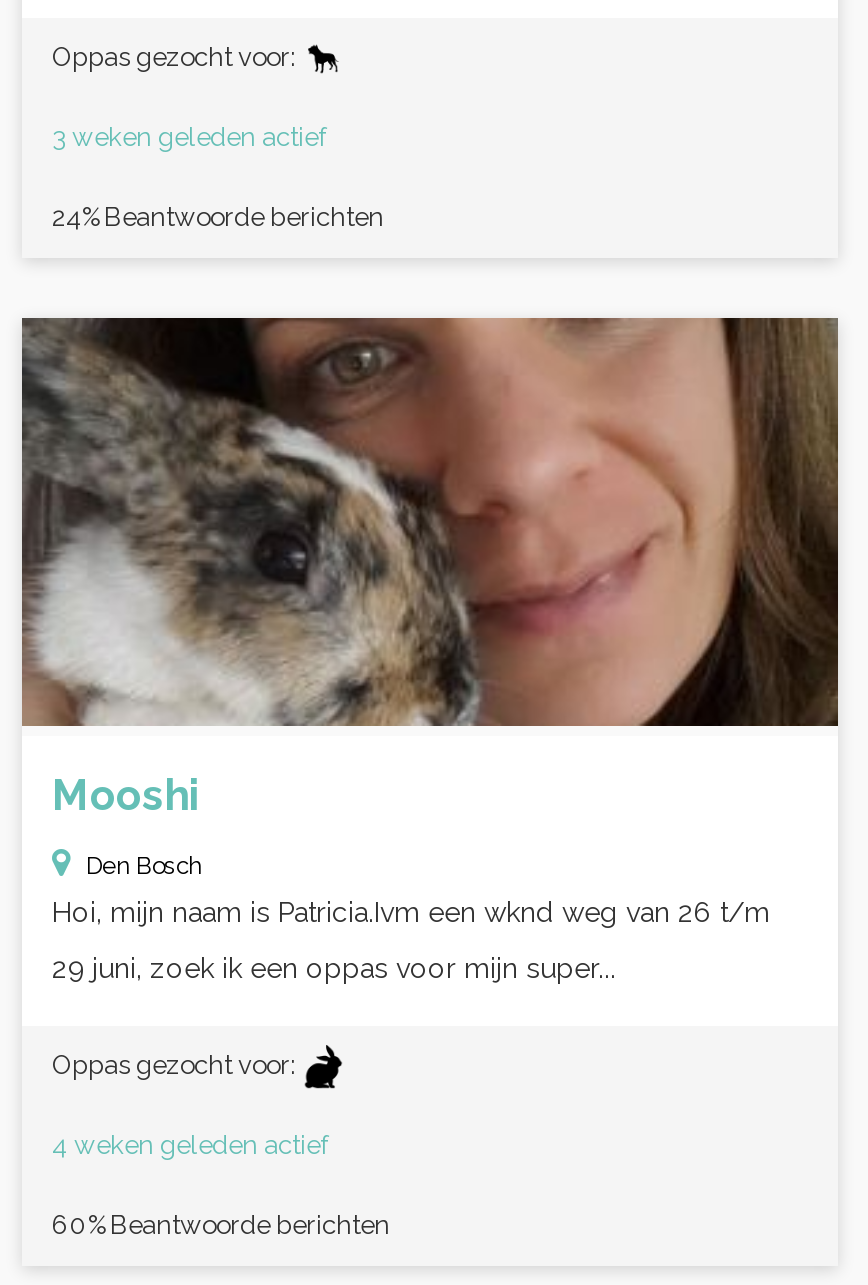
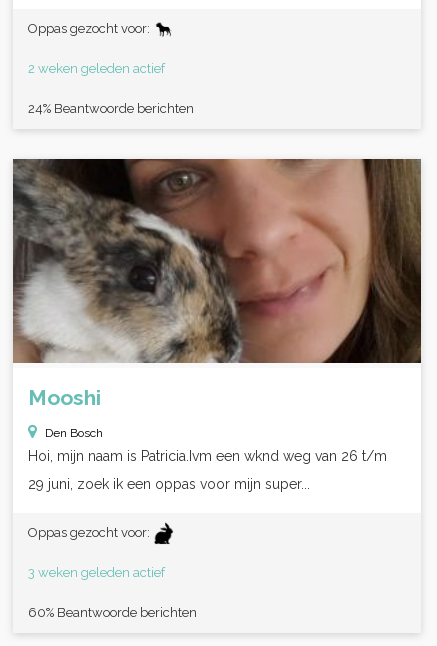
none -> [28,61,165,76] 2 weken geleden actief
moved [52,122,326,152] -> [28,565,165,580]: 3 weken geleden actief
[52,1130,328,1160] 4 weken geleden actief -> none

